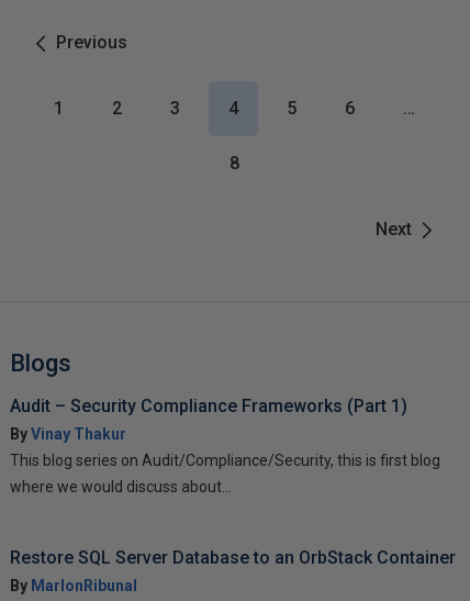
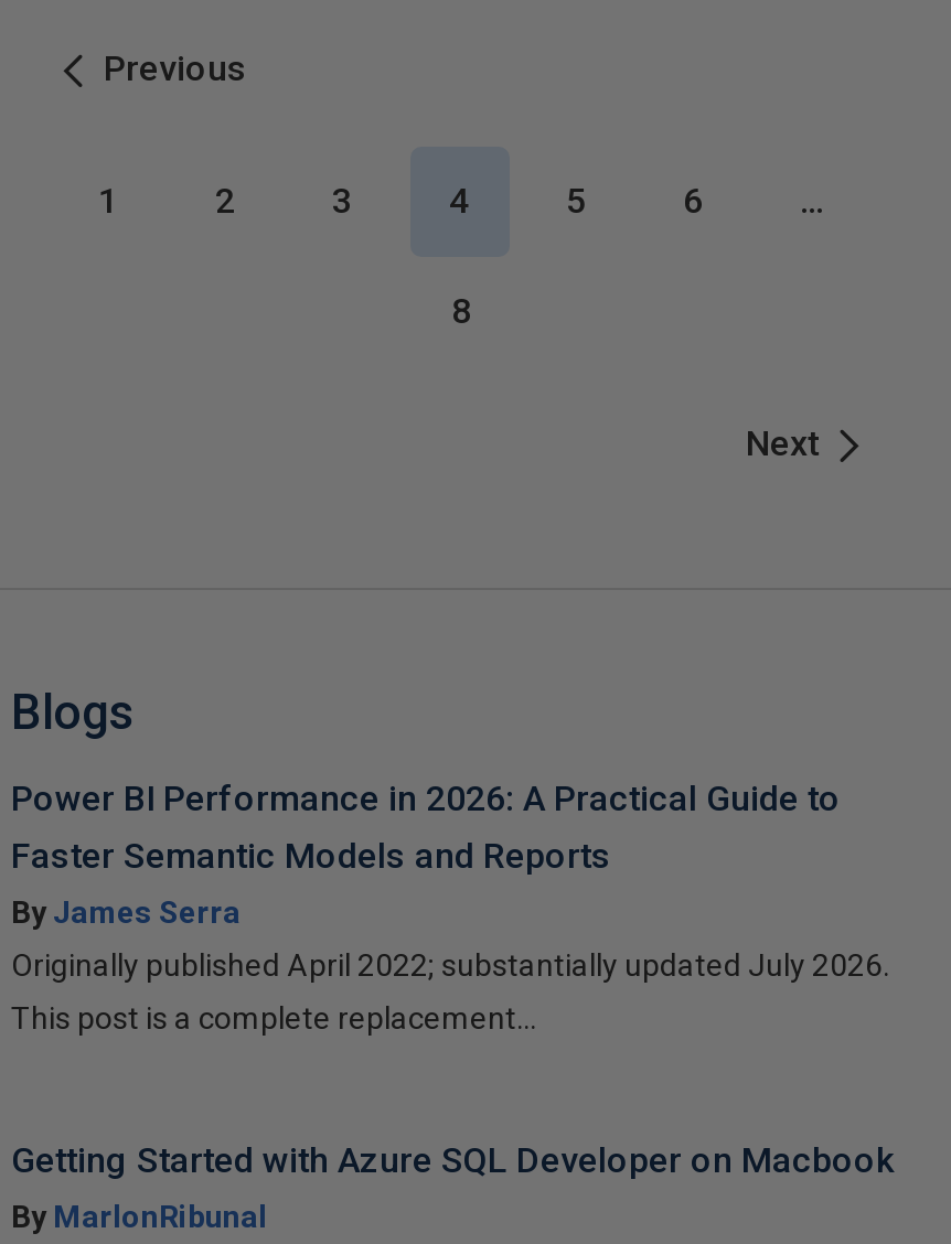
[10,396,407,443] Audit – Security Compliance Frameworks (Part 1) | By Vinay Thakur -> [11,778,841,930] Power BI Performance in 2026: A Practical Guide to | Faster Semantic Models and Reports | By James Serra
[10,452,440,469] This blog series on Audit/Compliance/Security, this is first blog -> [11,947,889,983] Originally published April 2022; substantially updated July 2026.
[10,478,232,496] where we would discuss about... -> [11,1000,536,1036] This post is a complete replacement...
[10,547,456,568] Restore SQL Server Database to an OrbStack Container -> [11,1139,894,1181] Getting Started with Azure SQL Developer on Macbook

